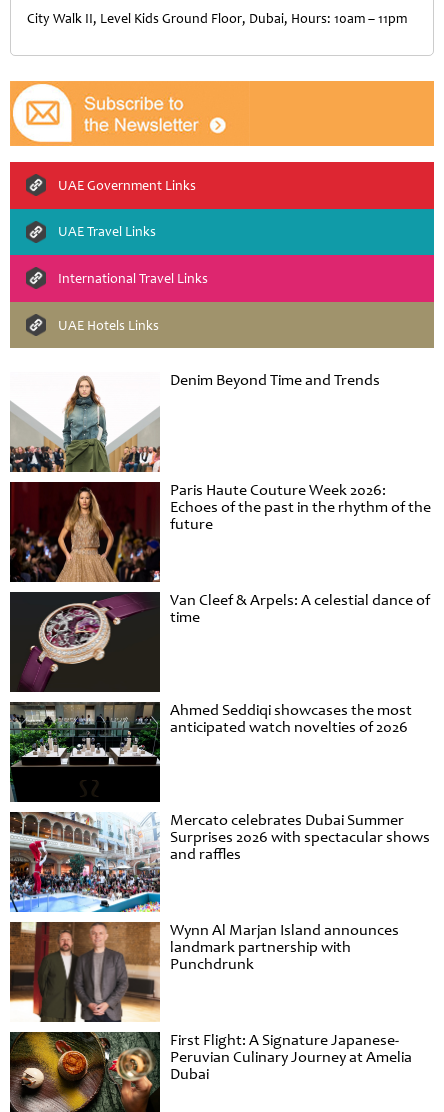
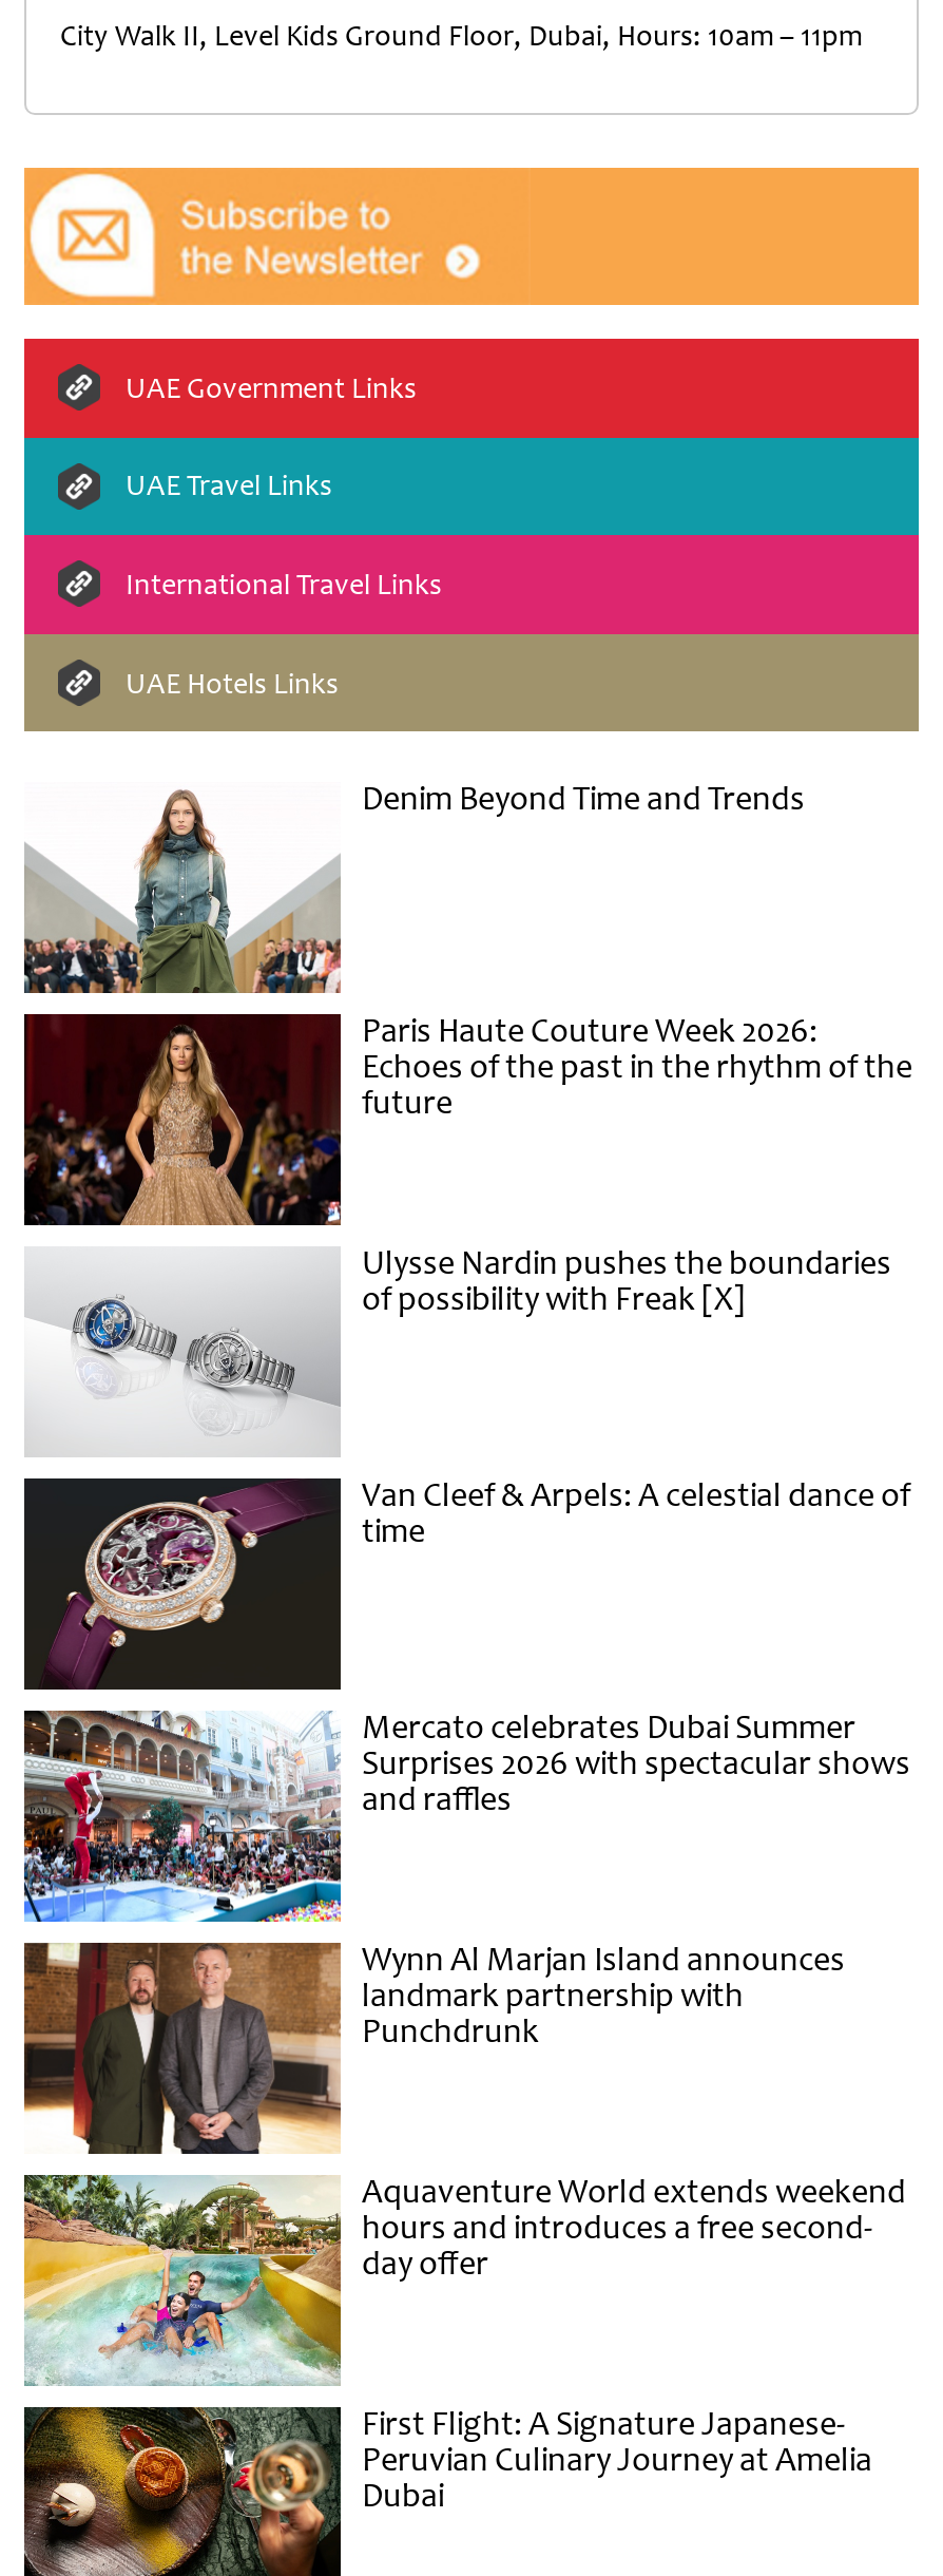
none -> [24,1243,891,1457] [image] | Ulysse Nardin pushes the boundaries | of possibility with Freak [X]
[10,700,412,802] [image] | Ahmed Seddiqi showcases the most | anticipated watch novelties of 2026 -> none
none -> [22,2172,906,2388] [image] | Aquaventure World extends weekend | hours and introduces a free second- | day offer

